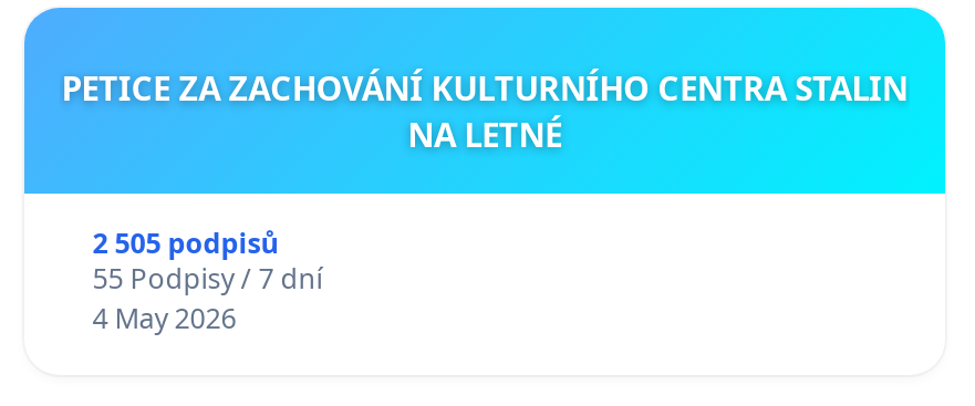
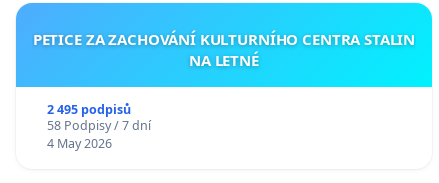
[93,225,278,262] 2 505 podpisů -> [47,101,131,118] 2 495 podpisů
[93,260,323,298] 55 Podpisy / 7 dní -> [47,117,151,134] 58 Podpisy / 7 dní

